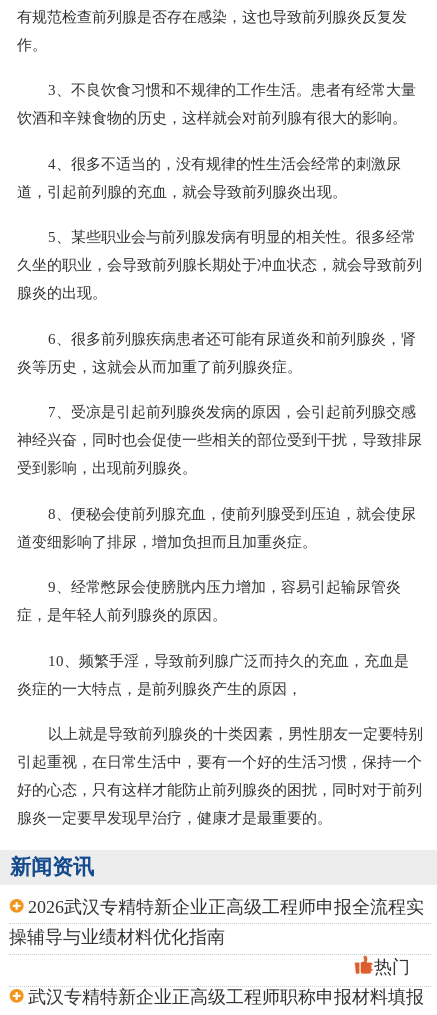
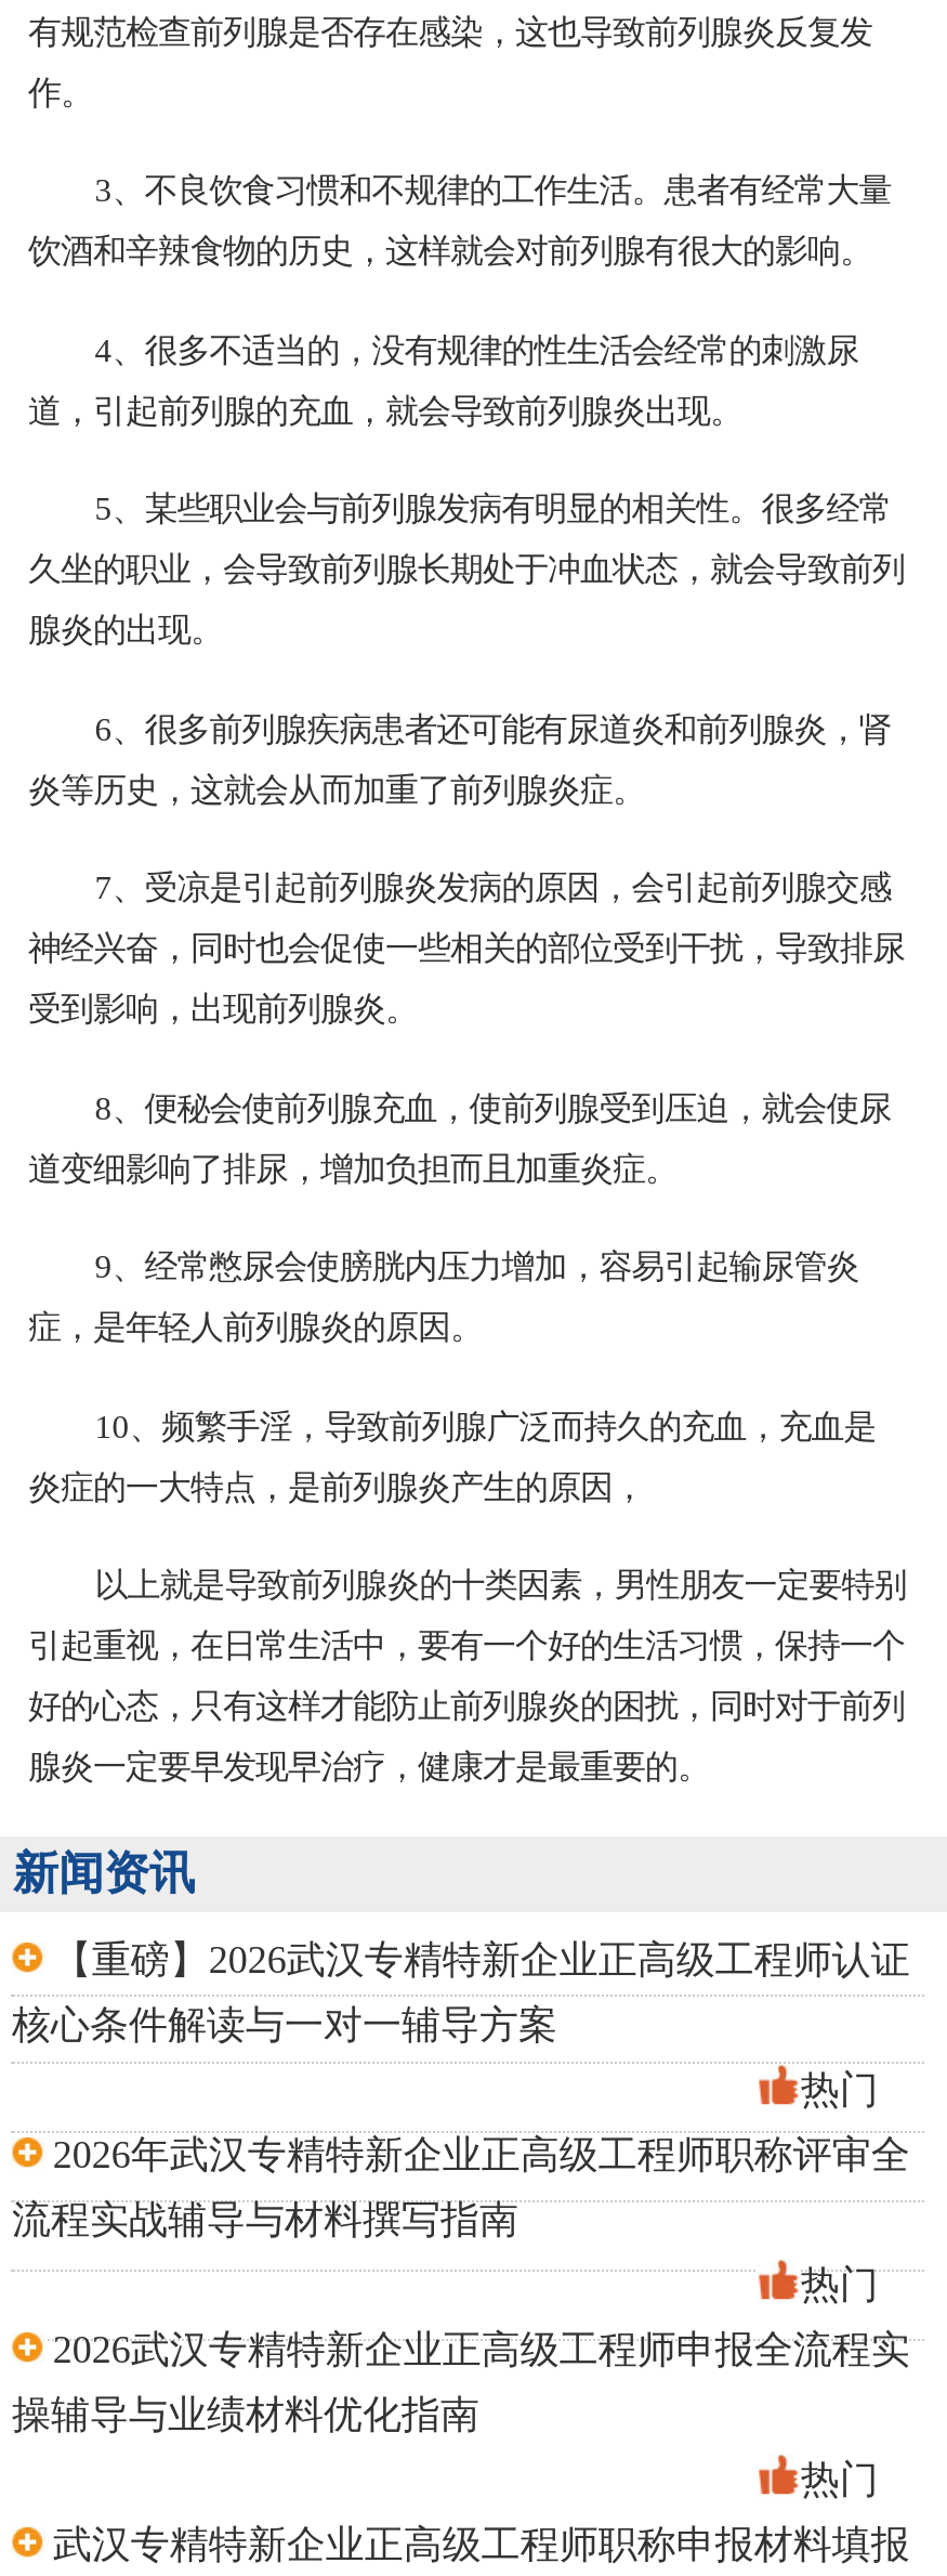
none -> [12,1938,910,2306] 【重磅】2026武汉专精特新企业正高级工程师认证 | 核心条件解读与一对一辅导方案 | 热门 | 2026年武汉专精特新企业正高级工程师职称评审全 | 流程实战辅导与材料撰写指南 | 热门

